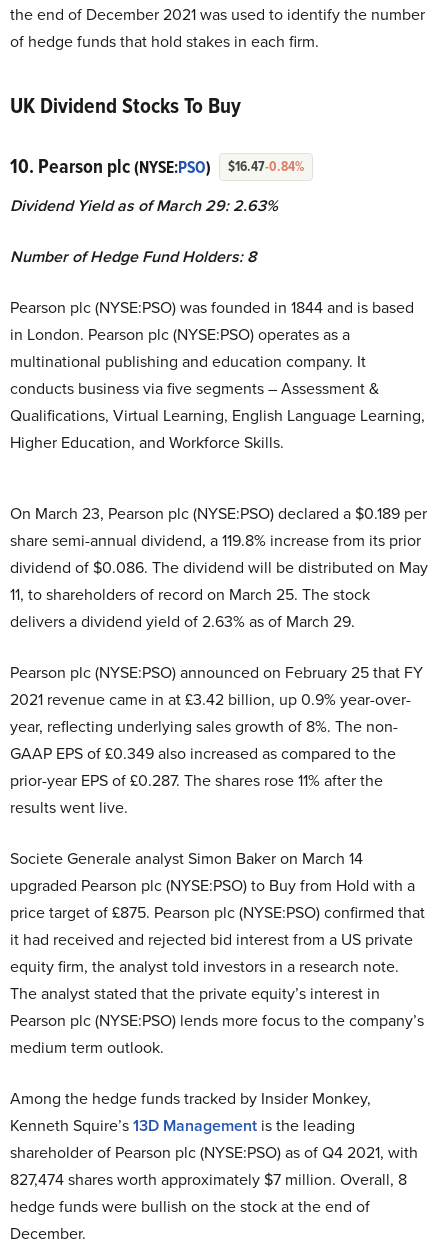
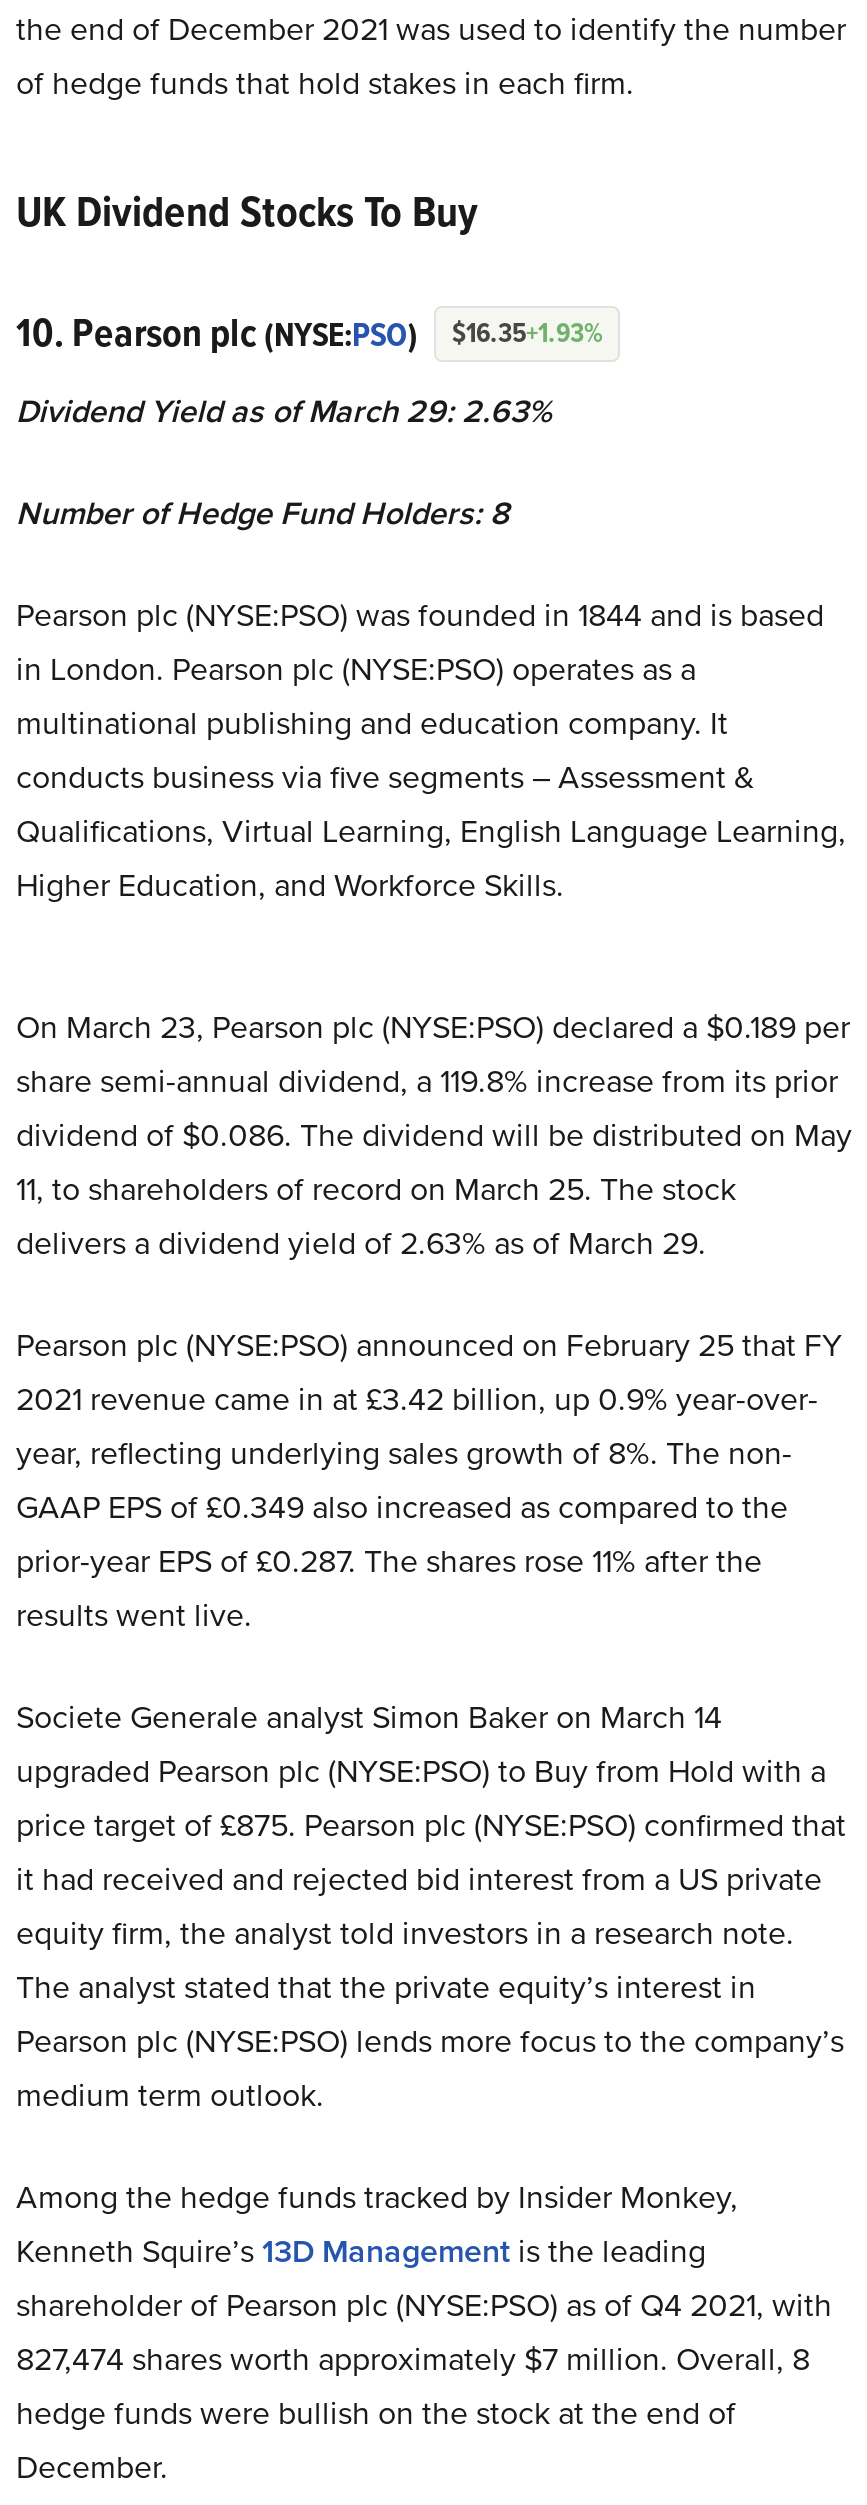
[10,151,304,181] 10. Pearson plc(NYSE:PSO) $16.47-0.84% -> [16,301,602,361] 10. Pearson plc(NYSE:PSO) $16.35+1.93%

